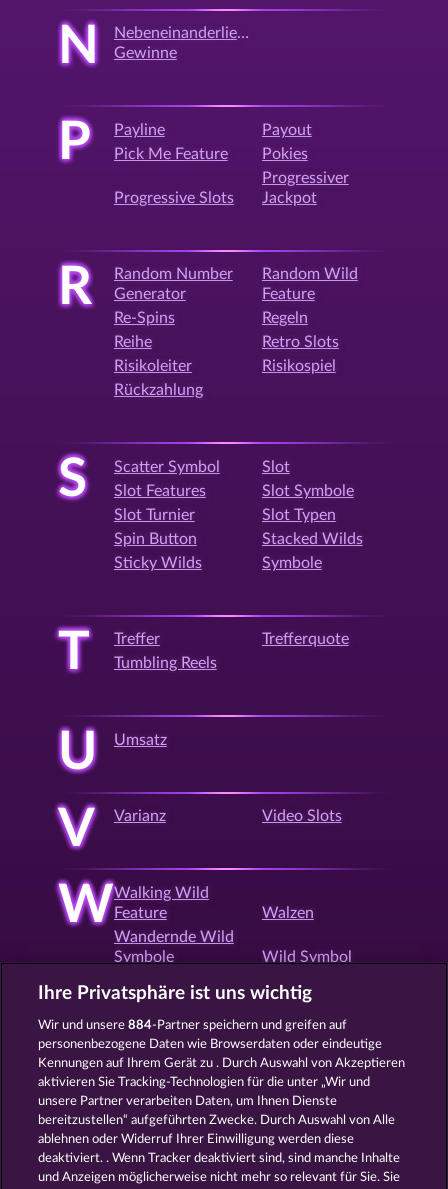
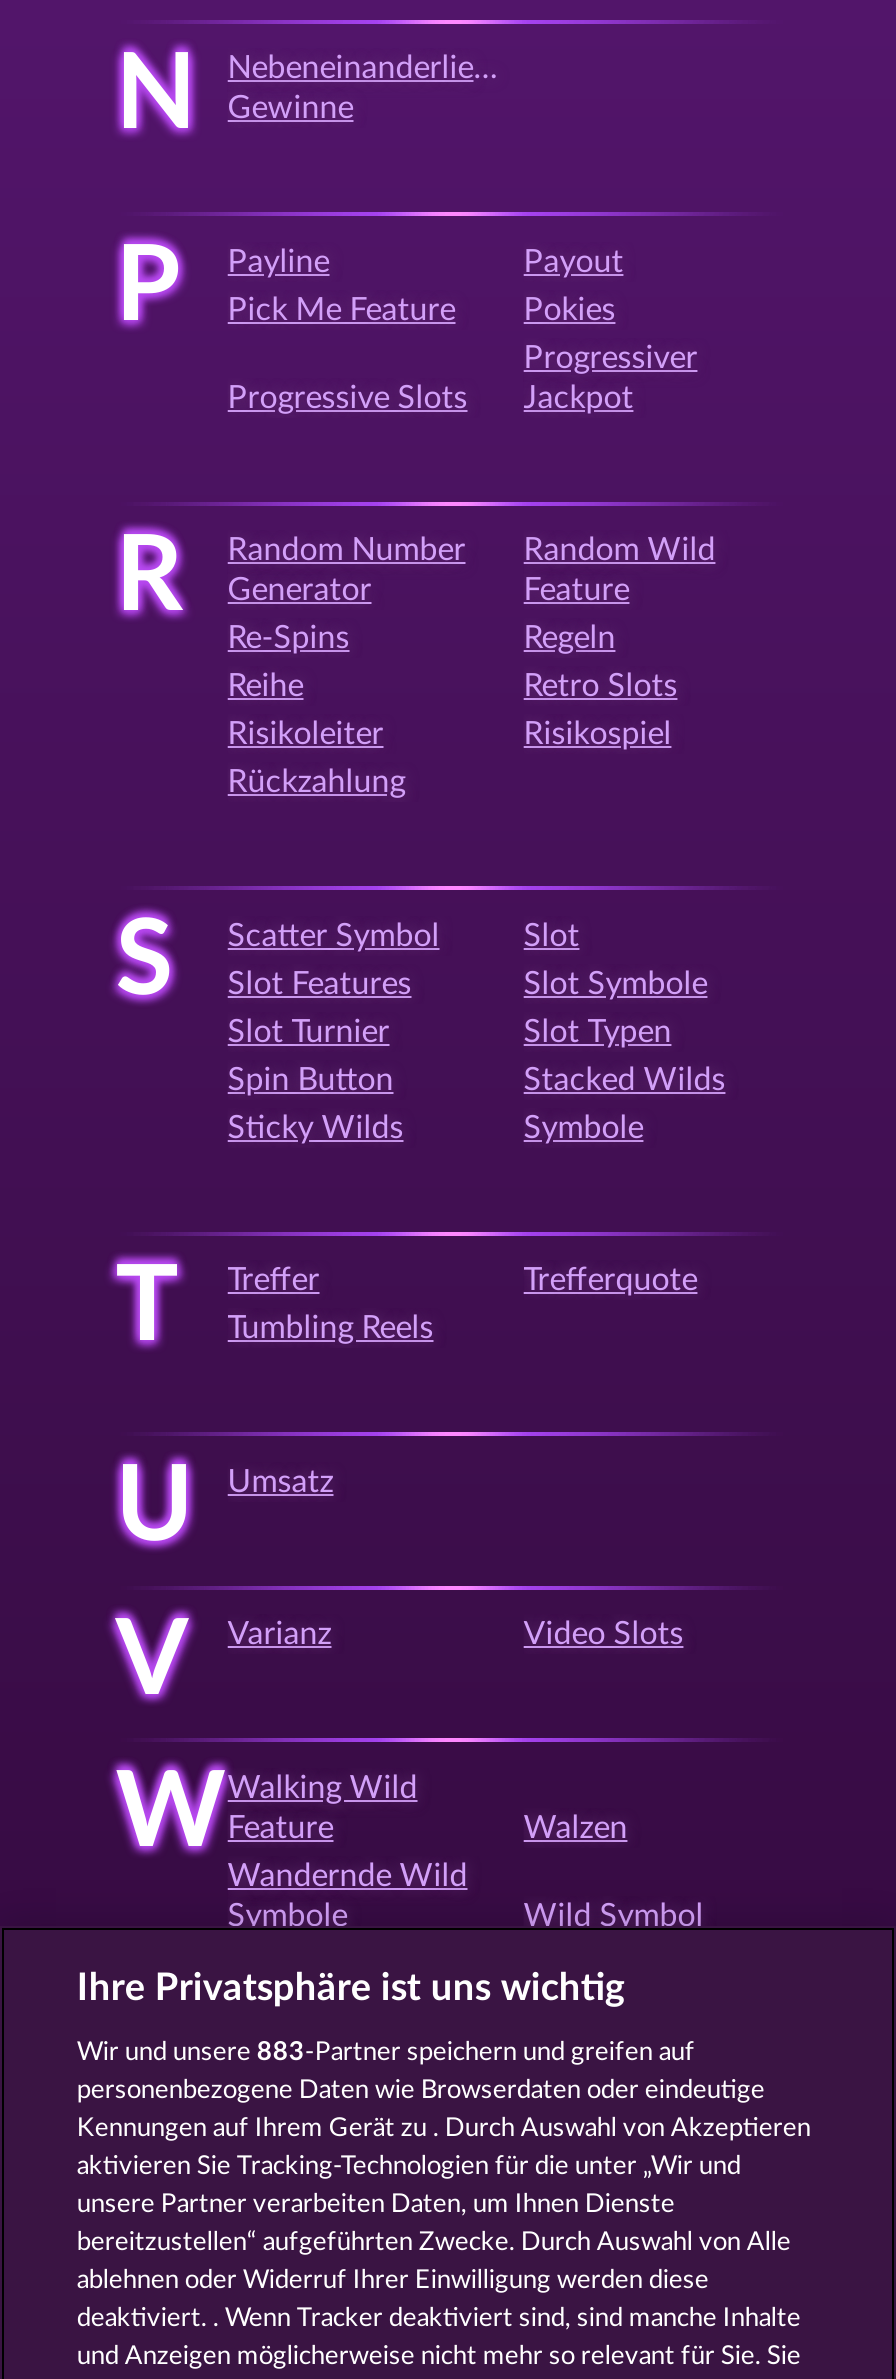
[38,1019,347,1032] Wir und unsere 884-Partner speichern und greifen auf -> [77,2040,695,2066] Wir und unsere 883-Partner speichern und greifen auf

